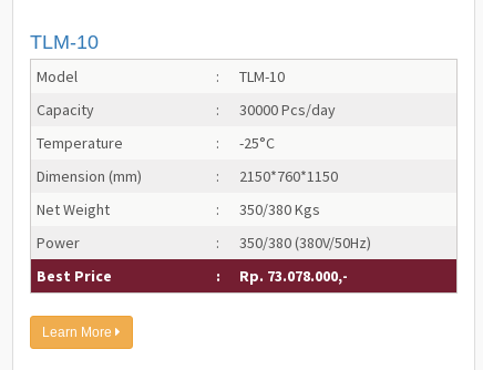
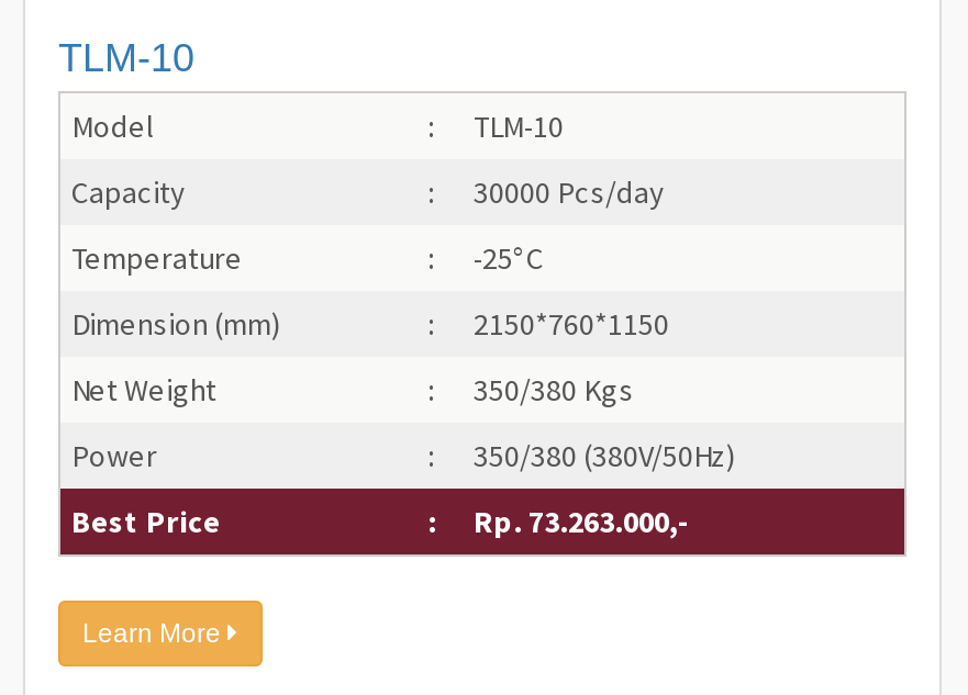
[239,266,348,286] Rp. 73.078.000,- -> [474,502,689,541] Rp. 73.263.000,-

